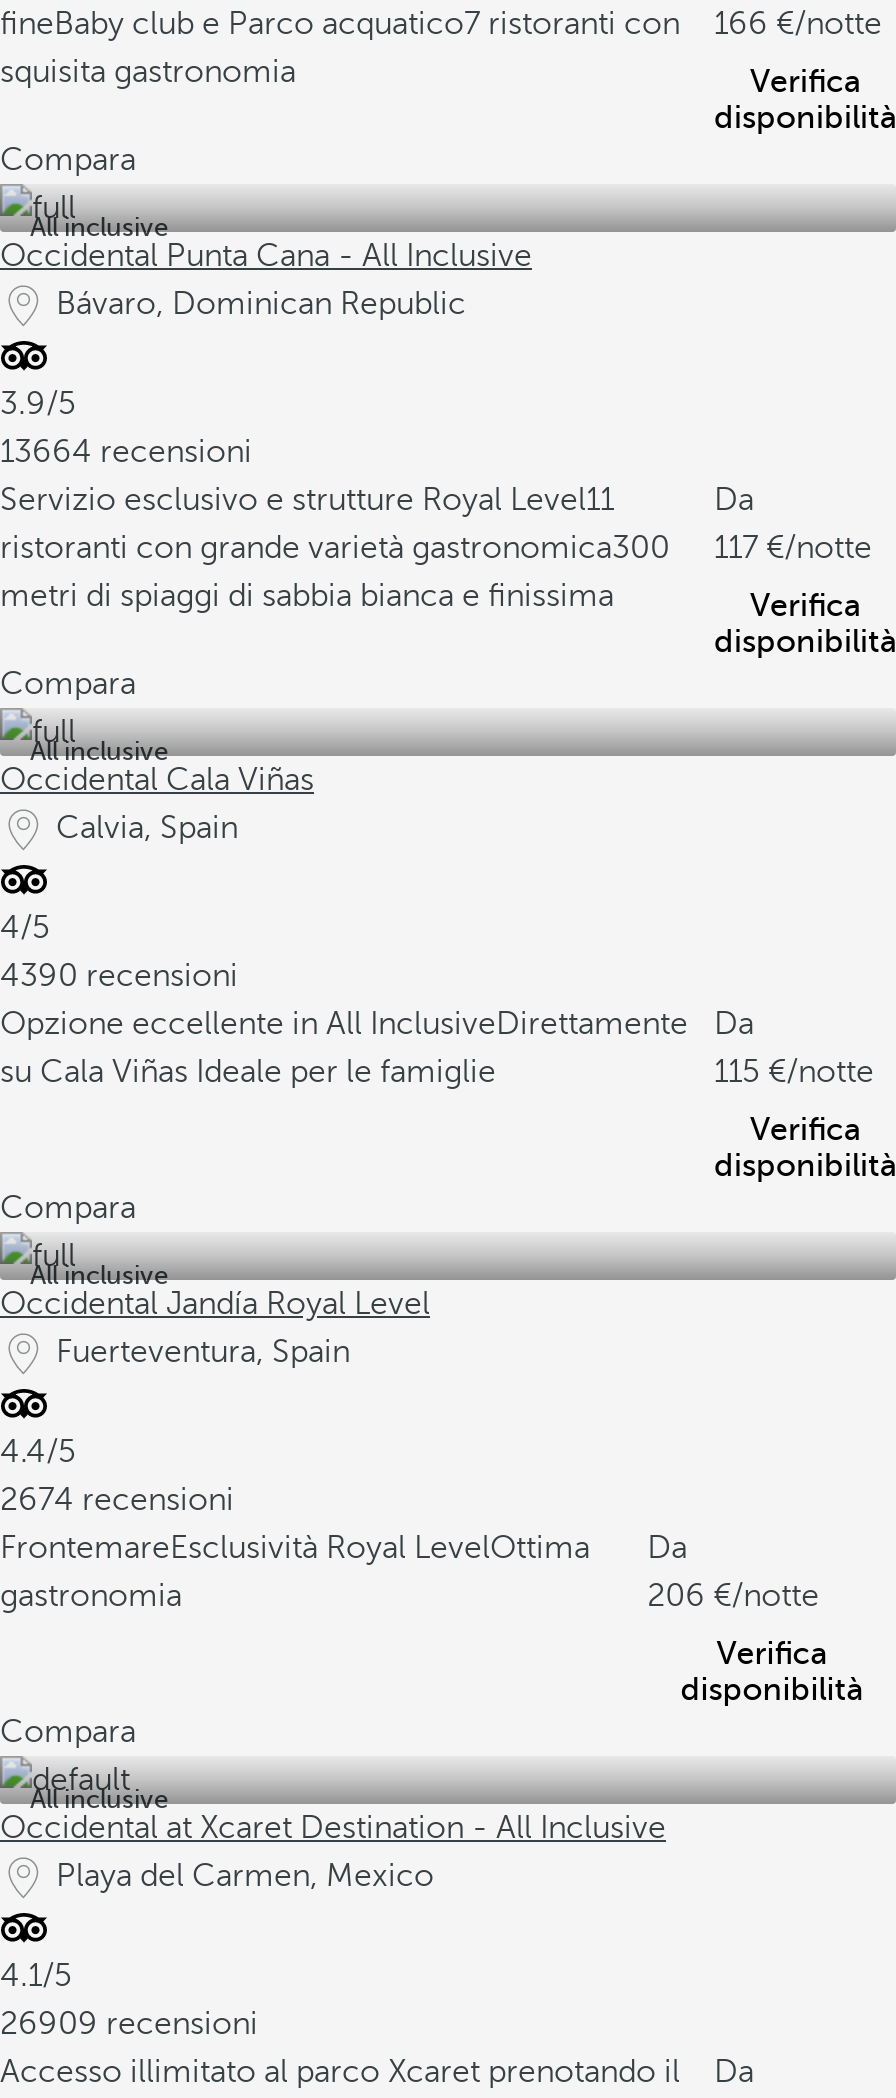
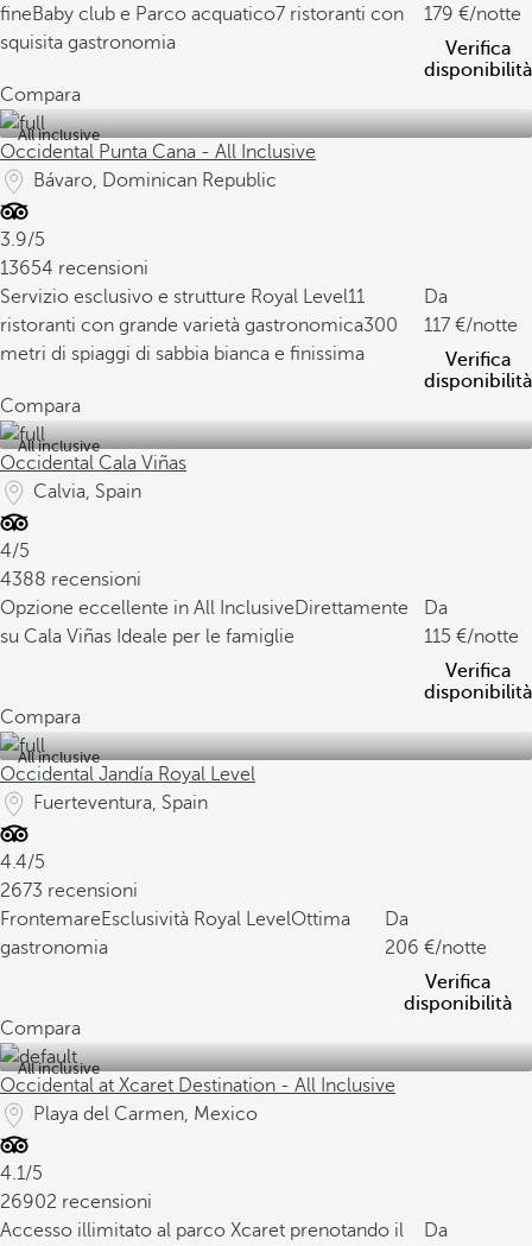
[0,6,882,42] fineBaby club e Parco acquatico7 ristoranti con 166 /notte -> [0,4,521,25] fineBaby club e Parco acquatico7 ristoranti con 179 /notte
[0,434,252,470] 13664 recensioni -> [0,258,148,279] 13654 recensioni
[0,958,238,994] 4390 recensioni -> [0,569,141,590] 4388 recensioni
[0,1482,234,1518] 2674 recensioni -> [0,880,138,902] 2673 recensioni
[0,2006,258,2042] 26909 recensioni -> [0,1191,152,1213] 26902 recensioni

